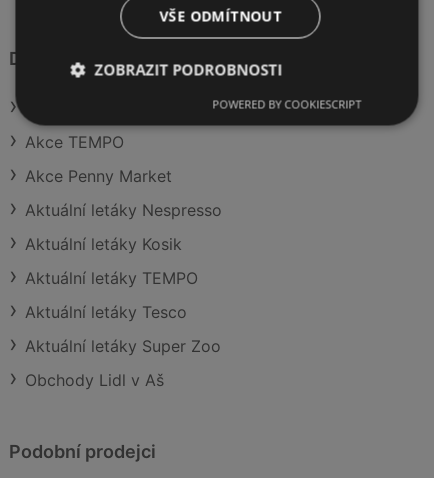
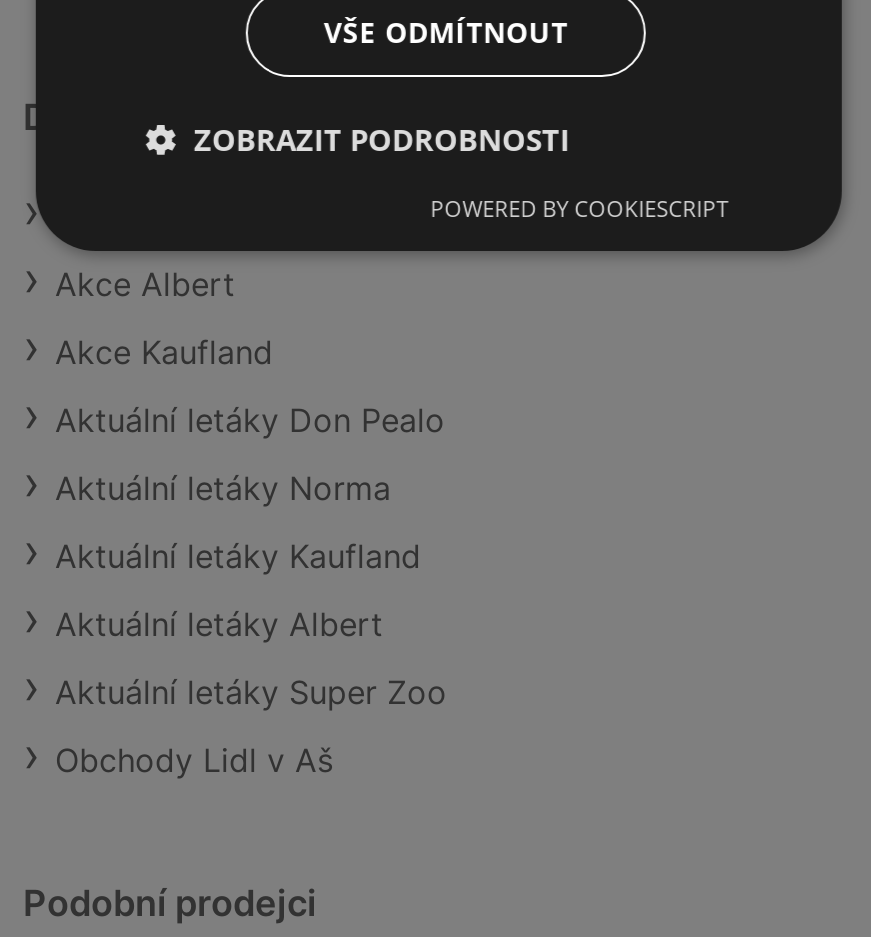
[25,132,124,152] Akce TEMPO -> [55,264,235,304] Akce Albert
[25,166,172,186] Akce Penny Market -> [55,332,273,372] Akce Kaufland
[25,200,222,220] Aktuální letáky Nespresso -> [55,400,445,440] Aktuální letáky Don Pealo
[25,234,182,254] Aktuální letáky Kosik -> [55,468,391,508] Aktuální letáky Norma
[25,268,198,288] Aktuální letáky TEMPO -> [55,536,421,576] Aktuální letáky Kaufland
[25,302,187,322] Aktuální letáky Tesco -> [55,604,383,644] Aktuální letáky Albert

